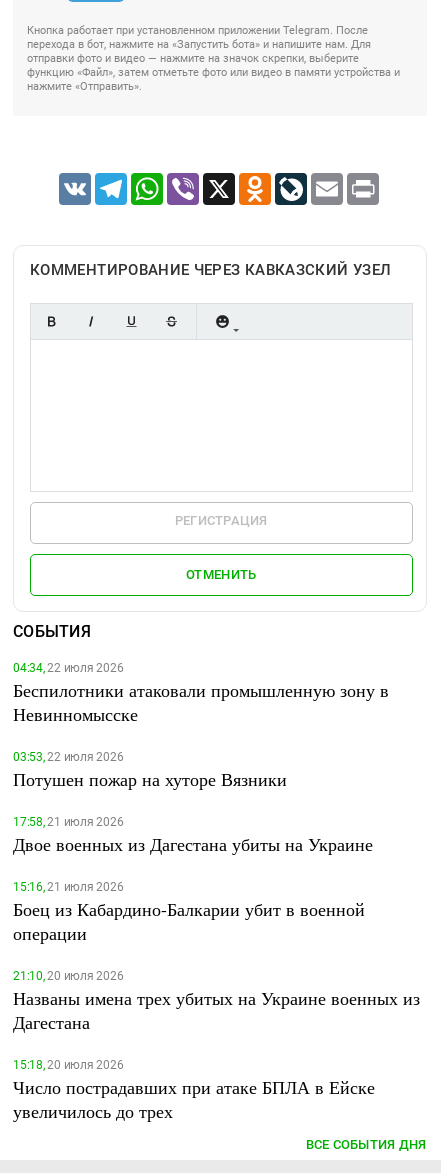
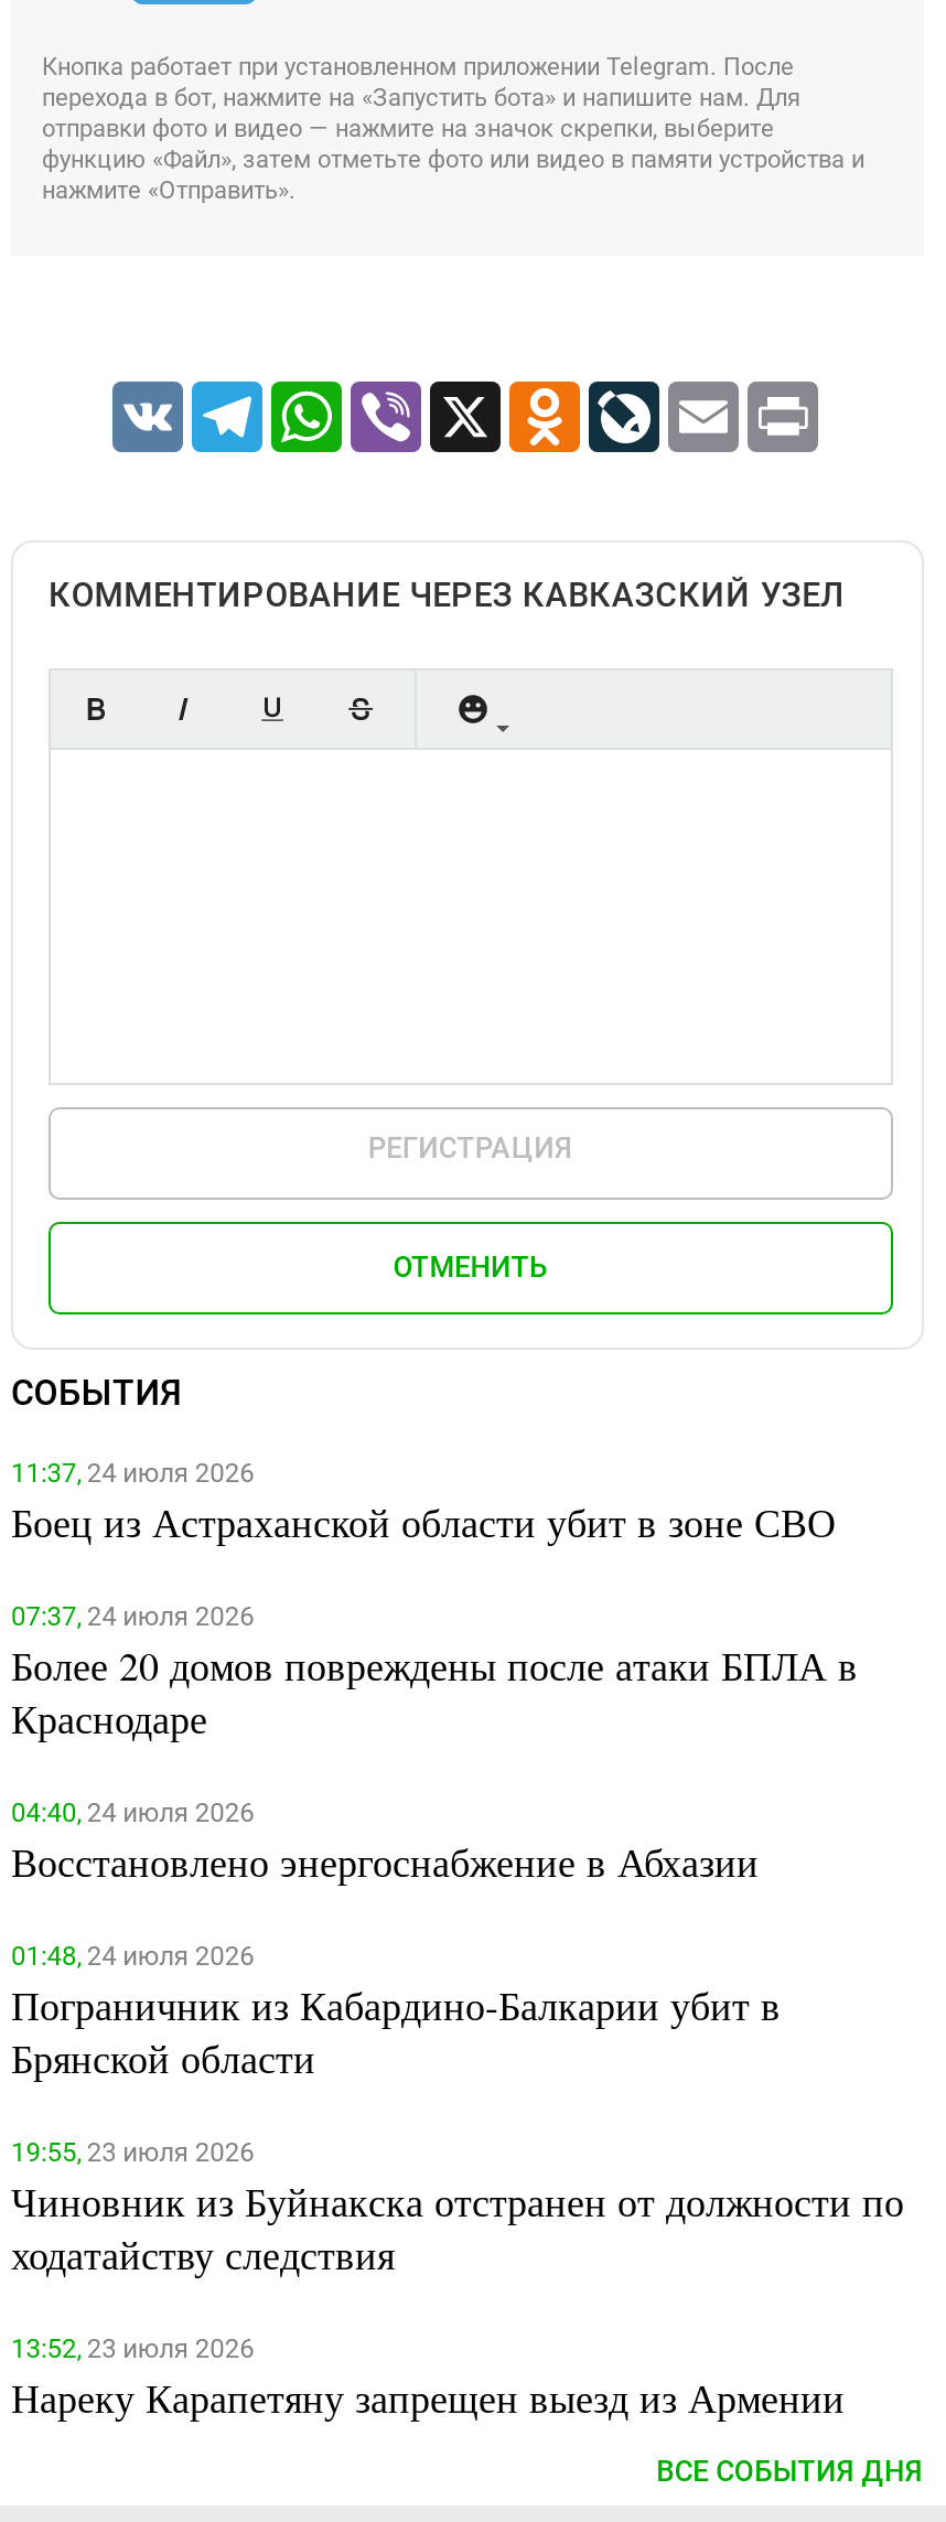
[13,661,389,726] 04:34, 22 июля 2026 | Беспилотники атаковали промышленную зону в | Невинномысске -> [11,1457,836,1548] 11:37, 24 июля 2026 | Боец из Астраханской области убит в зоне СВО
[13,750,287,791] 03:53, 22 июля 2026 | Потушен пожар на хуторе Вязники -> [11,1601,858,1744] 07:37, 24 июля 2026 | Более 20 домов повреждены после атаки БПЛА в | Краснодаре
[13,815,373,856] 17:58, 21 июля 2026 | Двое военных из Дагестана убиты на Украине -> [11,1797,759,1887] 04:40, 24 июля 2026 | Восстановлено энергоснабжение в Абхазии
[13,880,365,945] 15:16, 21 июля 2026 | Боец из Кабардино-Балкарии убит в военной | операции -> [11,1940,781,2084] 01:48, 24 июля 2026 | Пограничник из Кабардино-Балкарии убит в | Брянской области
[13,969,420,1034] 21:10, 20 июля 2026 | Названы имена трех убитых на Украине военных из | Дагестана -> [11,2136,904,2280] 19:55, 23 июля 2026 | Чиновник из Буйнакска отстранен от должности по | ходатайству следствия
[13,1058,375,1123] 15:18, 20 июля 2026 | Число пострадавших при атаке БПЛА в Ейске | увеличилось до трех -> [11,2333,845,2423] 13:52, 23 июля 2026 | Нареку Карапетяну запрещен выезд из Армении

